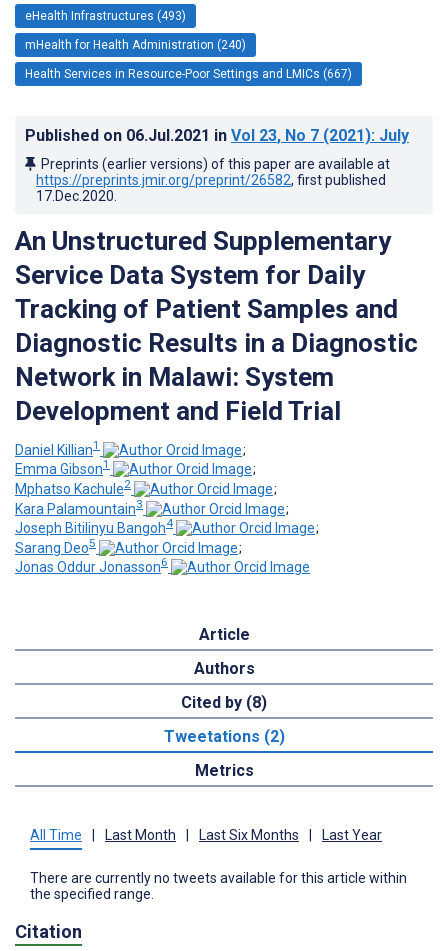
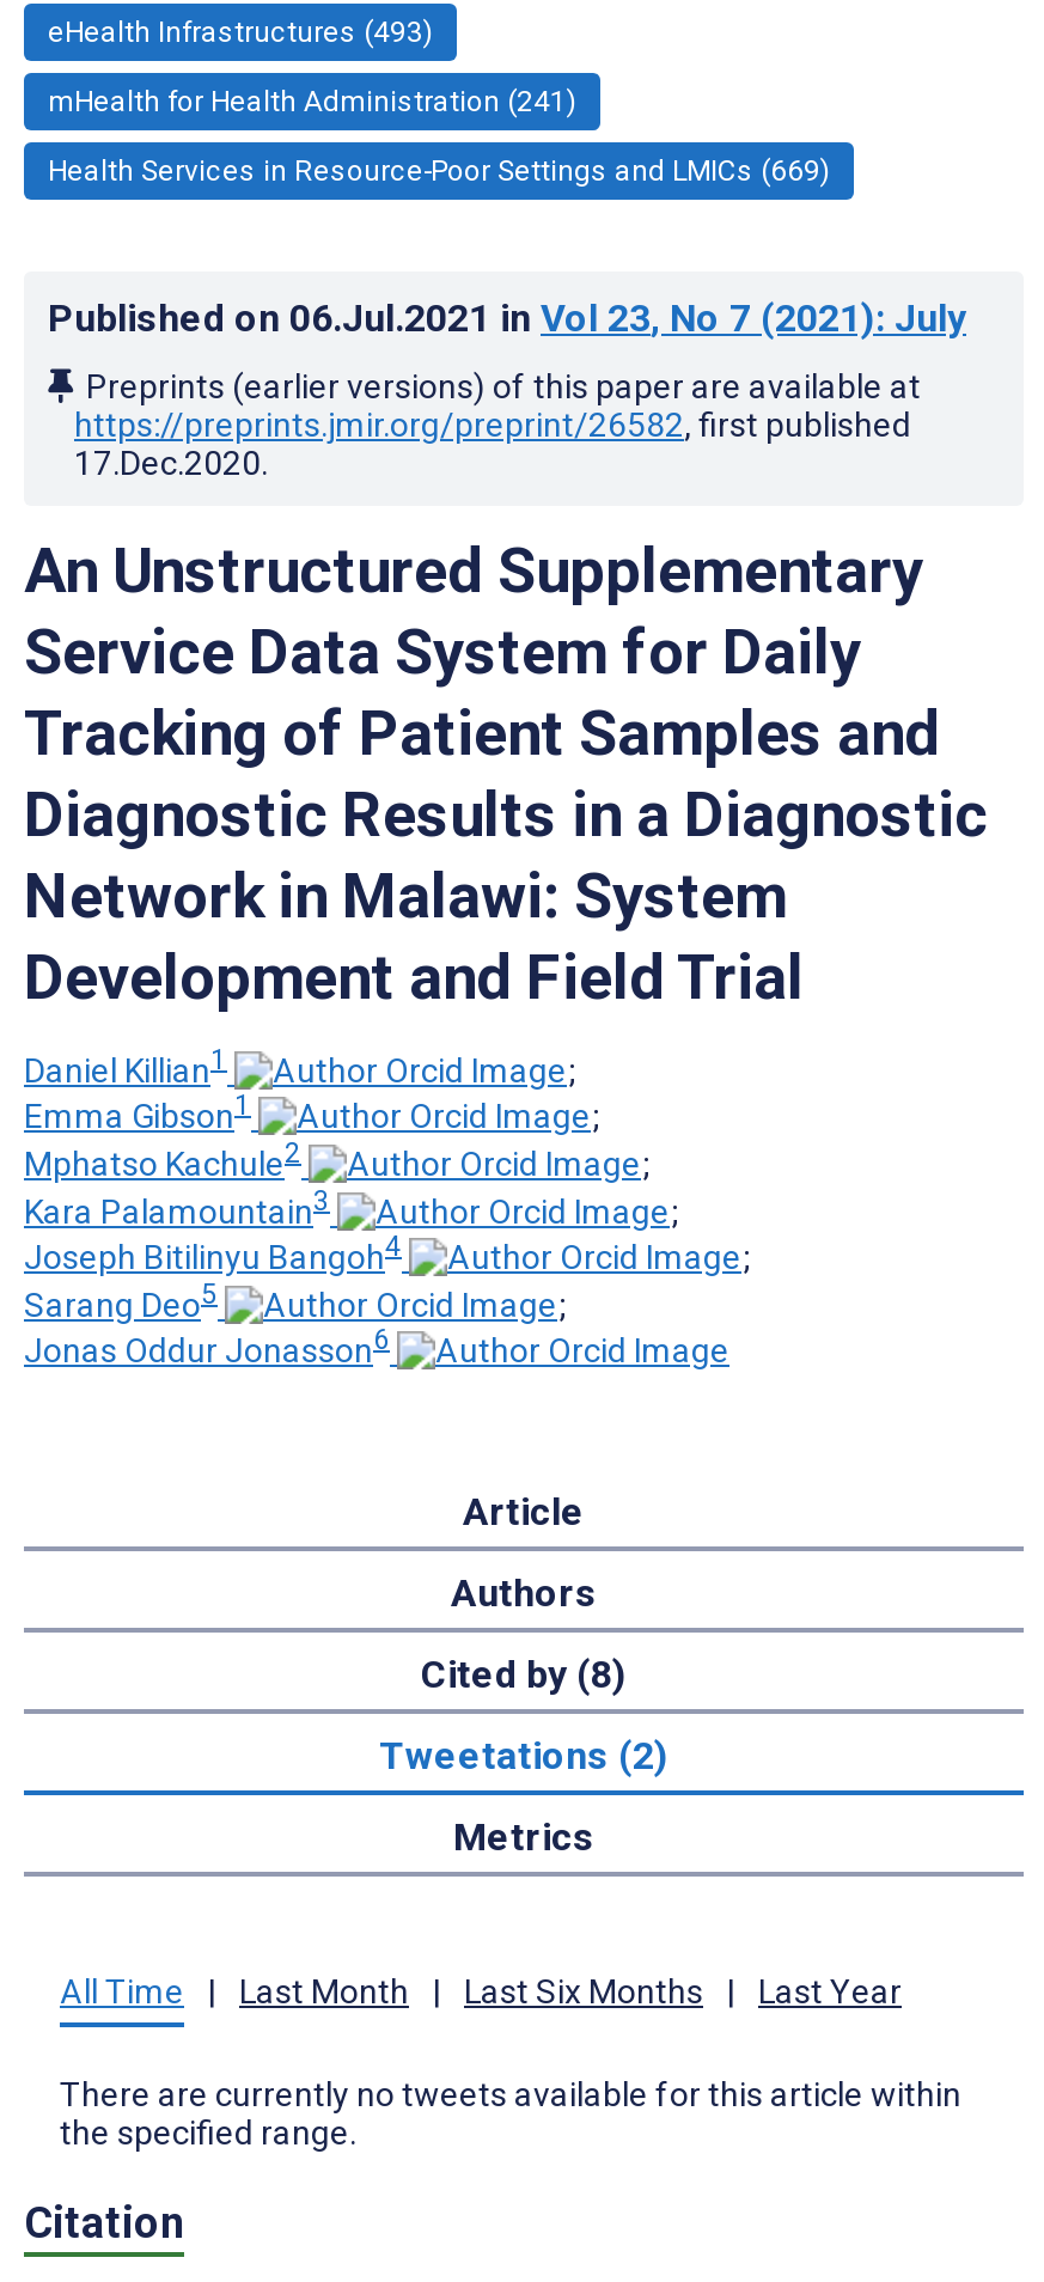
[25,38,246,52] mHealth for Health Administration (240) -> [48,85,576,118] mHealth for Health Administration (241)
[25,67,352,81] Health Services in Resource-Poor Settings and LMICs (667) -> [48,154,830,188] Health Services in Resource-Poor Settings and LMICs (669)

